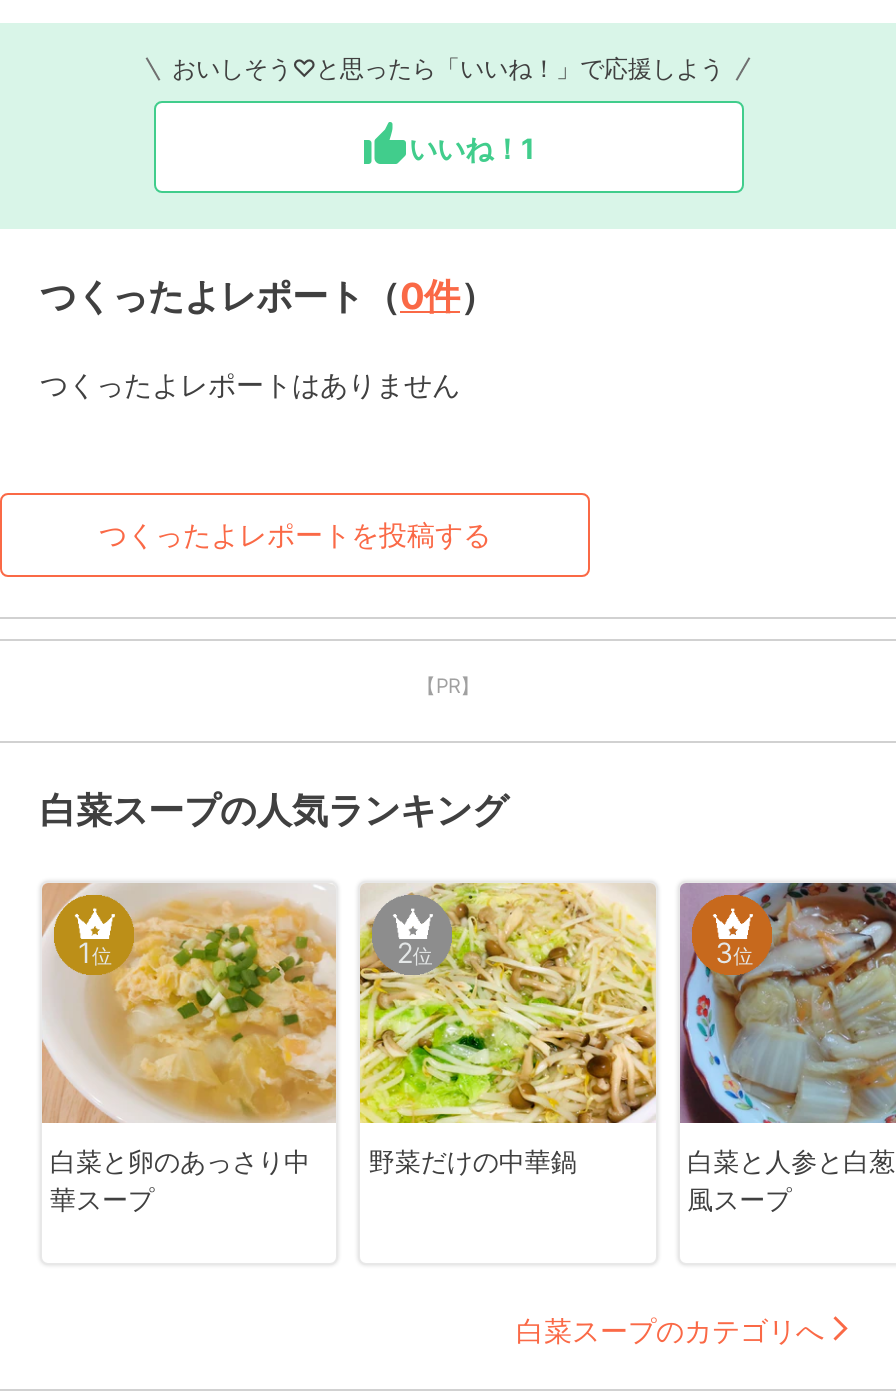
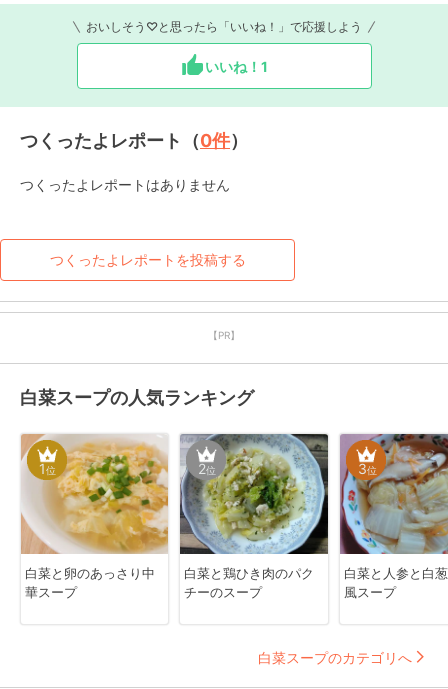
[358,881,658,1177] [image] | 野菜だけの中華鍋 -> [179,433,329,600] [image] | 白菜と鶏ひき肉のパク | チーのスープ

